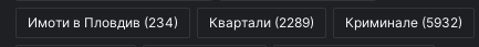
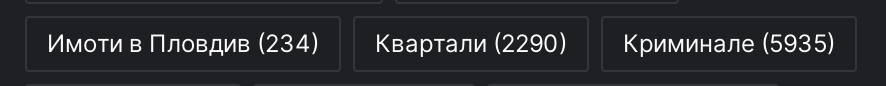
[209,15,314,31] Квартали (2289) -> [375,27,567,57] Квартали (2290)
[345,15,462,31] Криминале (5932) -> [623,27,835,57] Криминале (5935)

